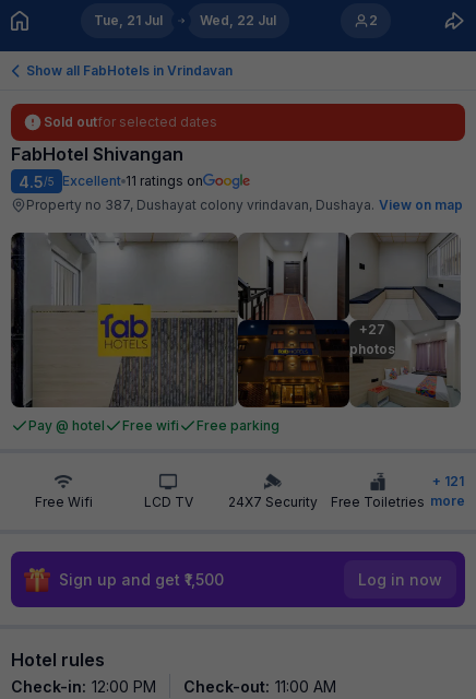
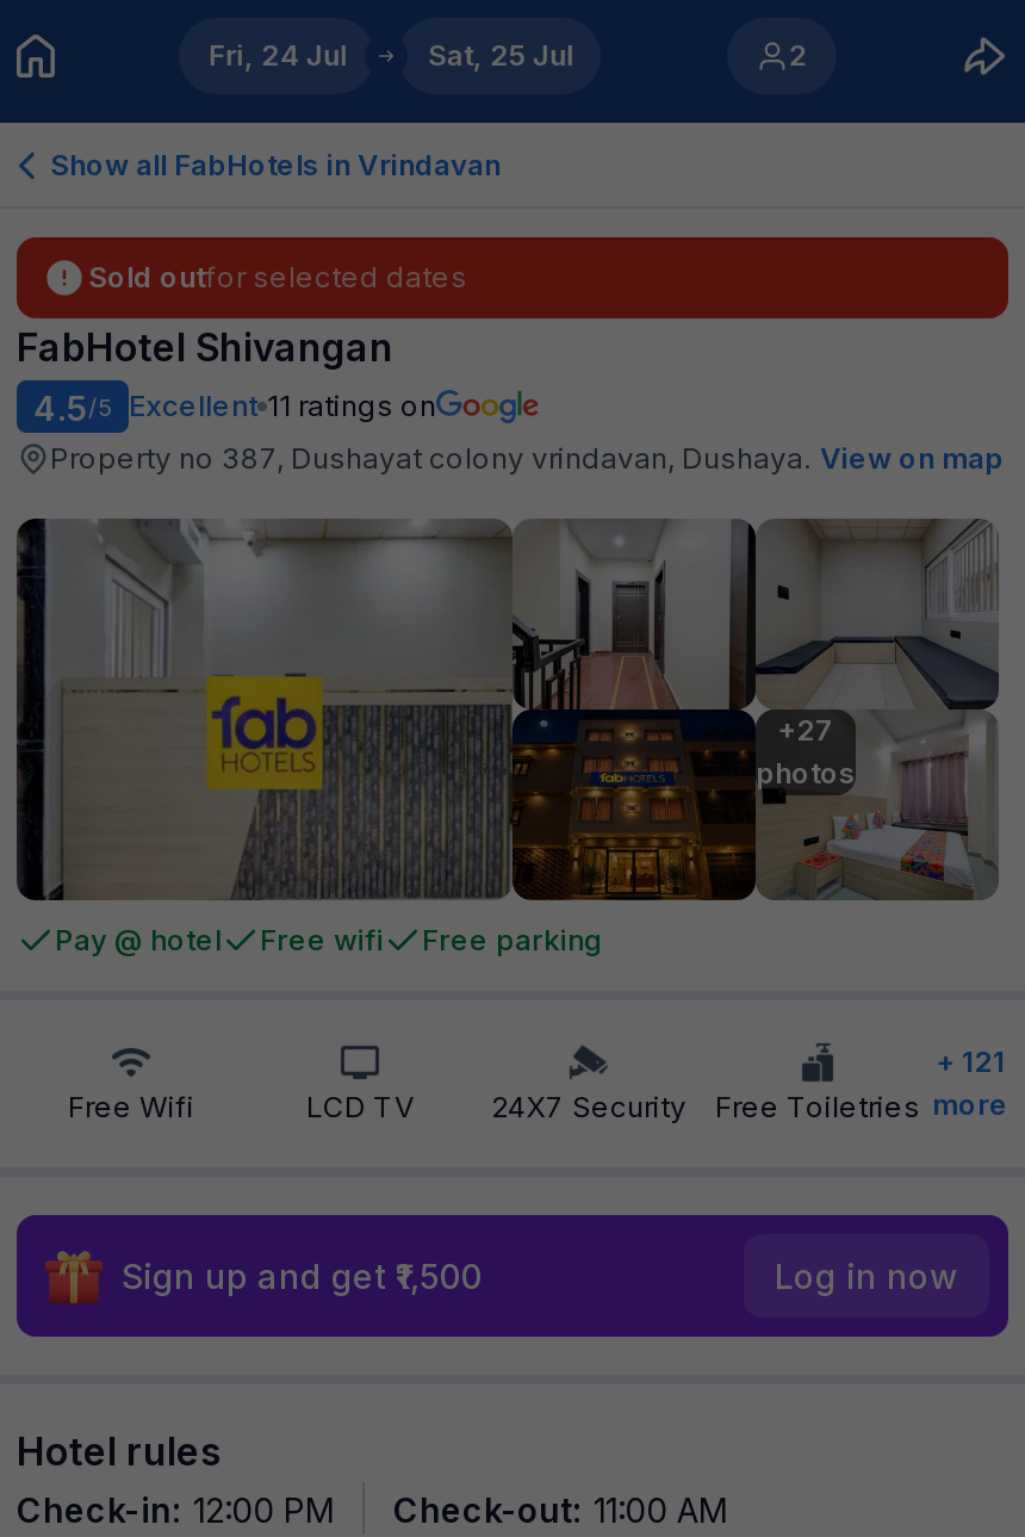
[94,12,162,28] Tue, 21 Jul -> [208,37,346,73] Fri, 24 Jul
[199,12,276,28] Wed, 22 Jul -> [427,37,573,73] Sat, 25 Jul

